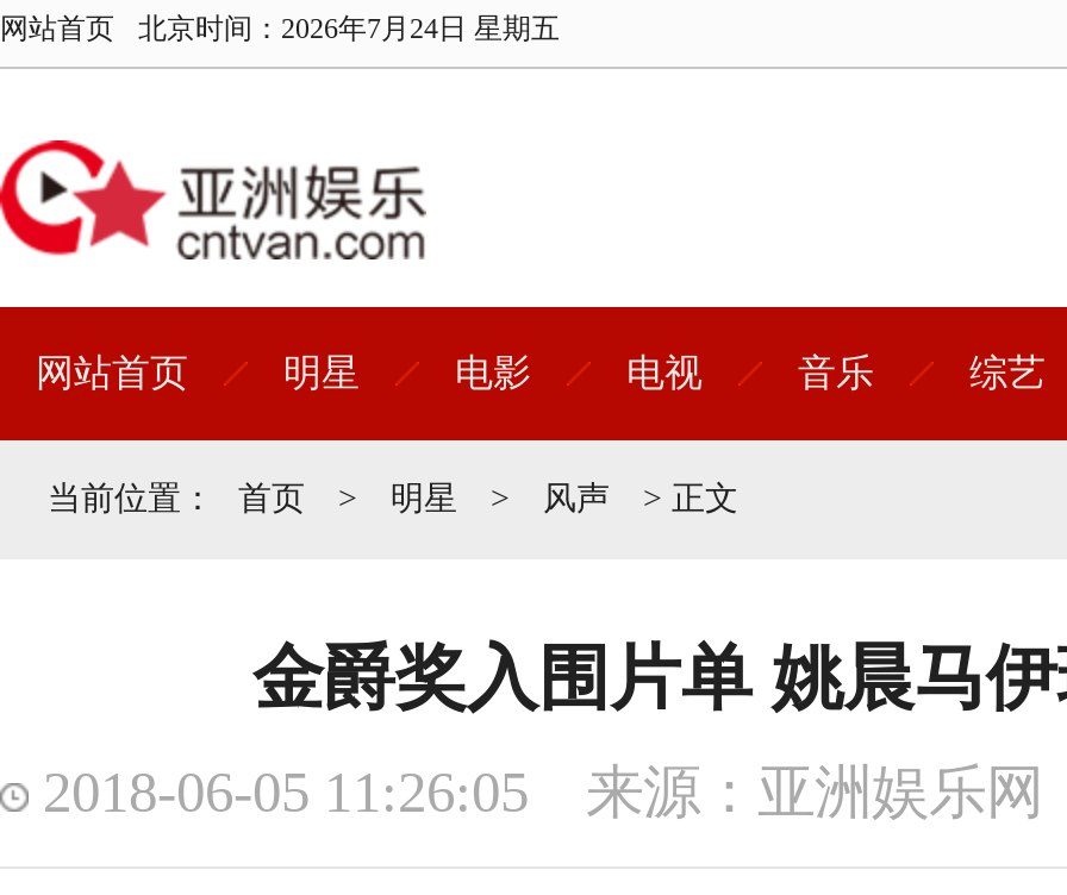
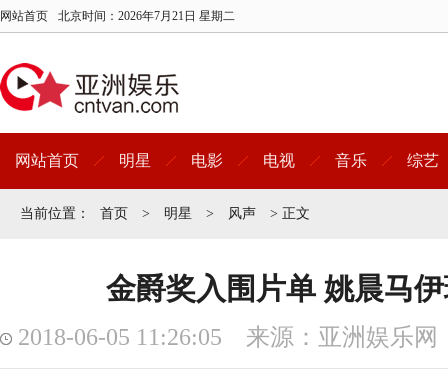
[138,12,560,45] 北京时间：2026年7月24日 星期五 -> [58,9,235,23] 北京时间：2026年7月21日 星期二

